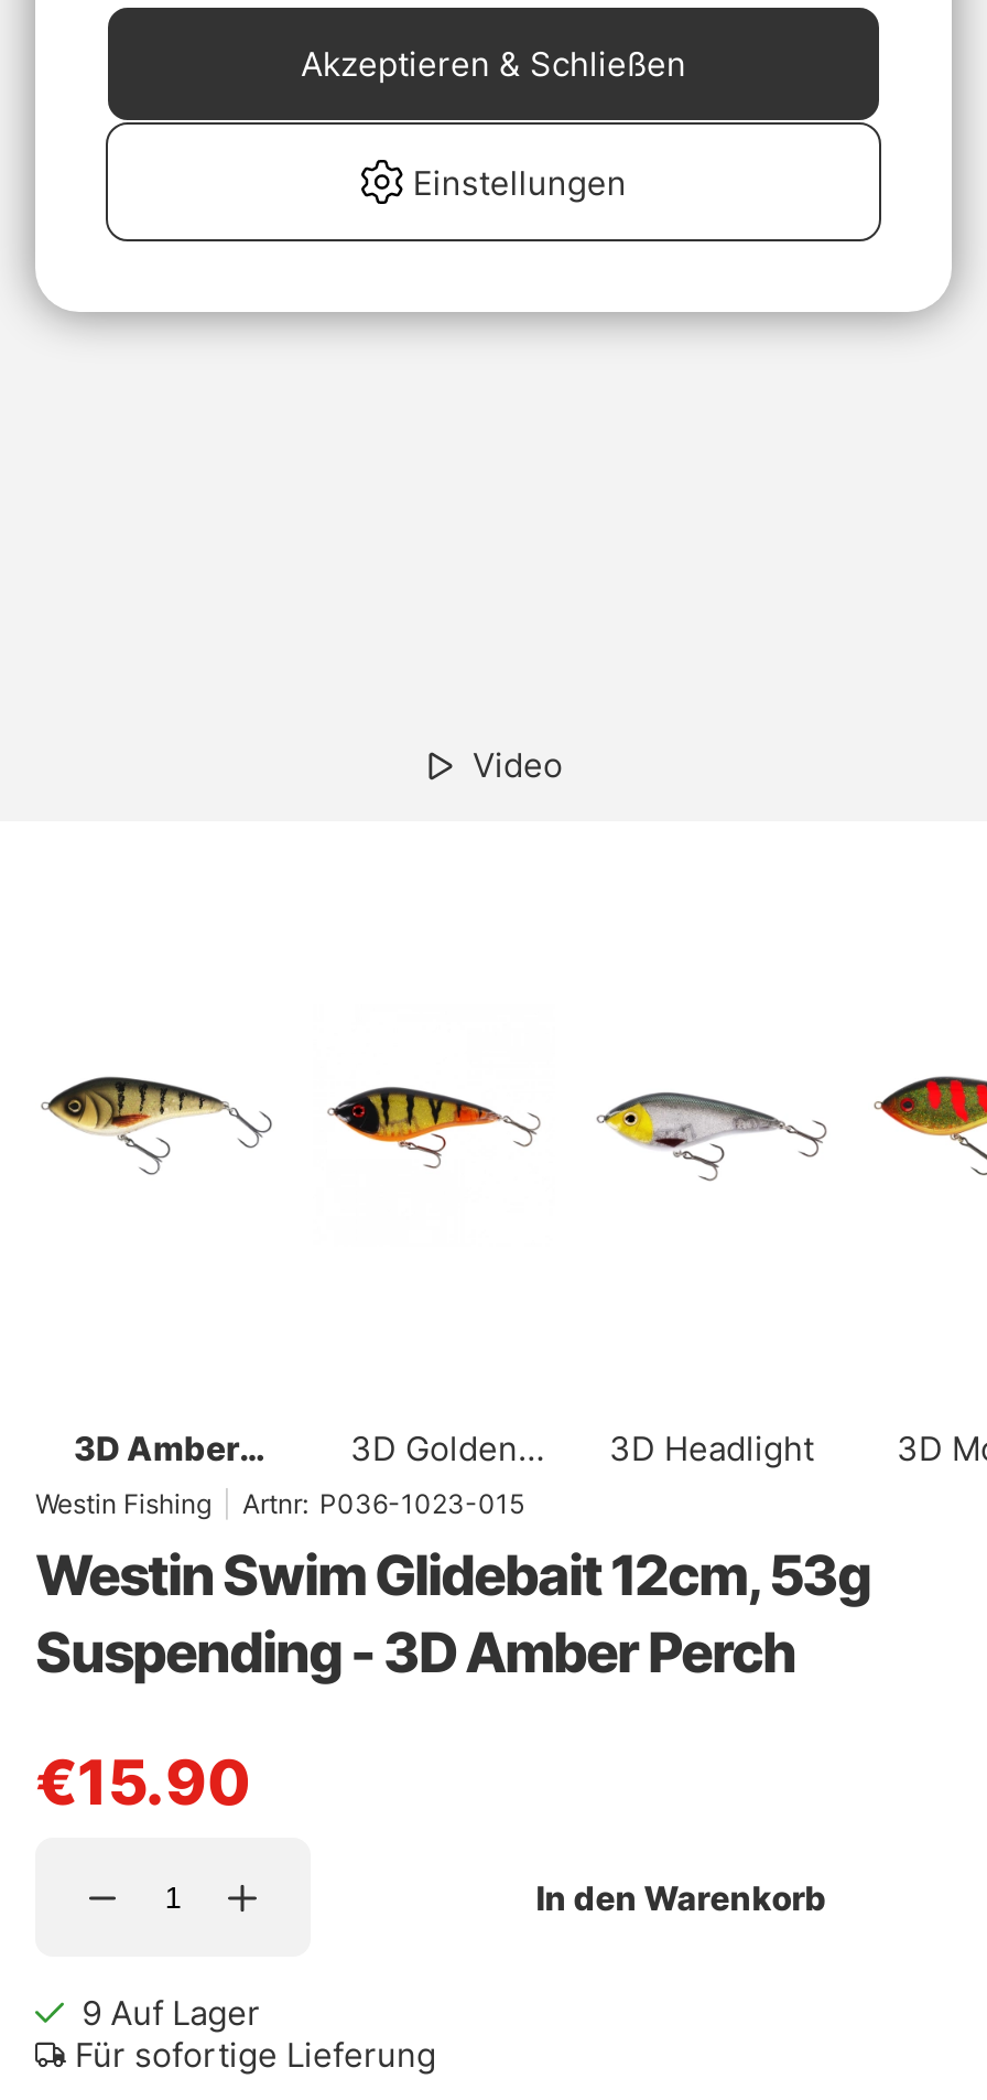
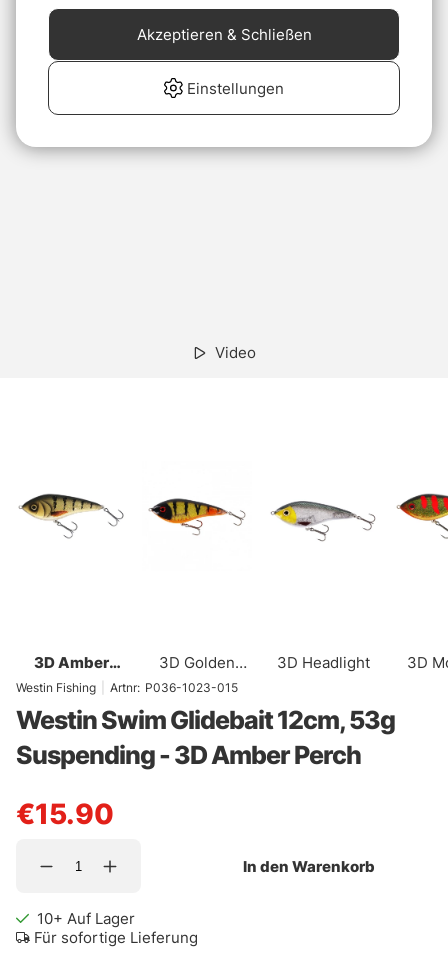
[82,1992,260,2034] 9 Auf Lager -> [37,909,135,928] 10+ Auf Lager

